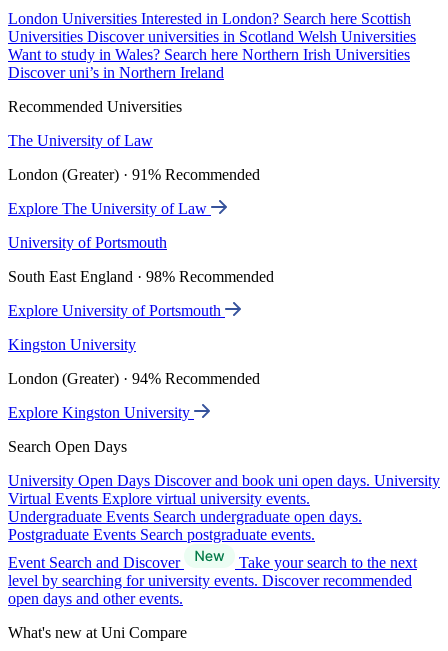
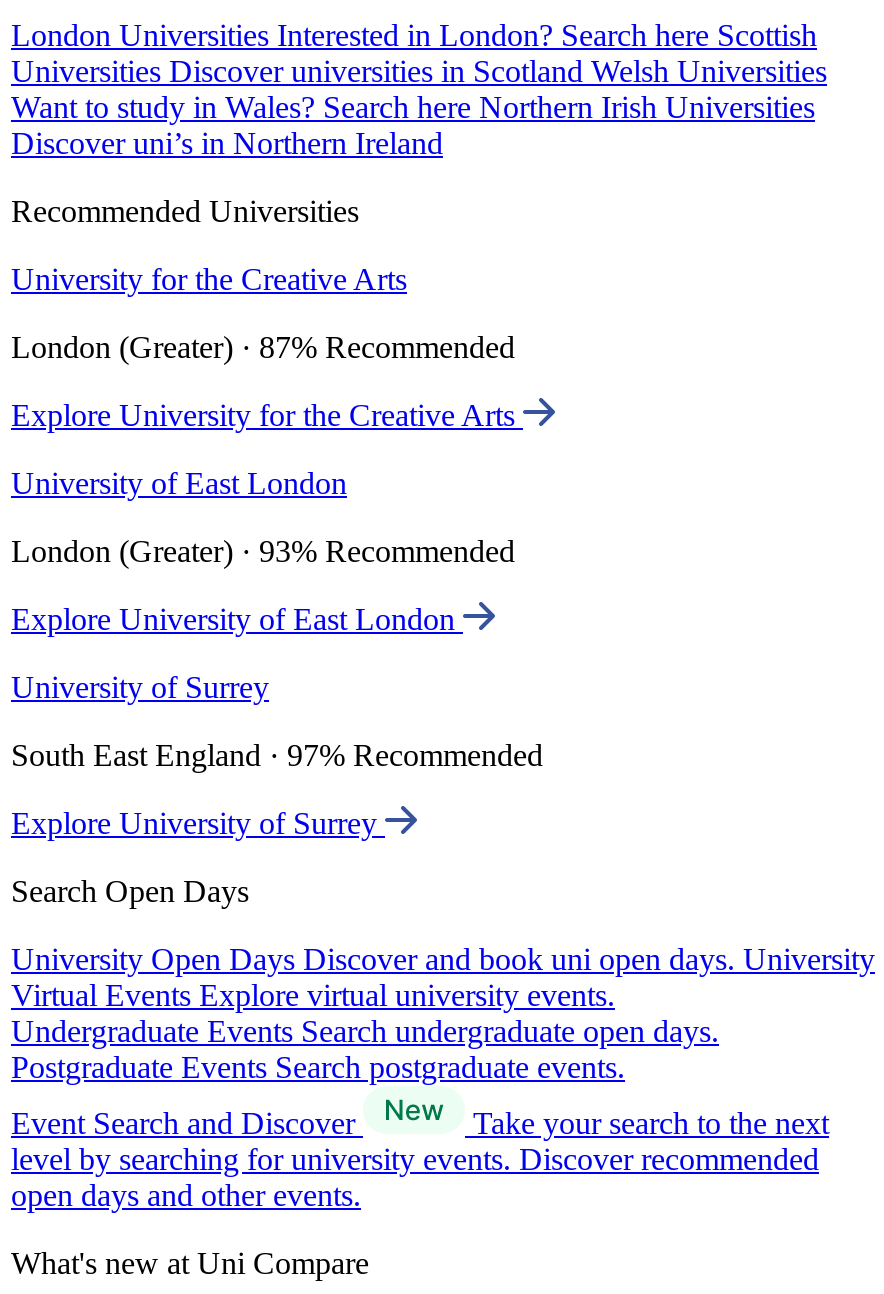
[8,132,153,149] The University of Law -> [11,262,407,296] University for the Creative Arts
[8,166,260,183] London (Greater) · 91% Recommended -> [11,330,515,364] London (Greater) · 87% Recommended
[8,200,211,217] Explore The University of Law -> [11,398,523,432] Explore University for the Creative Arts
[8,234,167,251] University of Portsmouth -> [11,466,347,500] University of East London
[8,268,274,285] South East England · 98% Recommended -> [11,534,515,568] London (Greater) · 93% Recommended
[8,302,225,319] Explore University of Portsmouth -> [11,602,463,636] Explore University of East London
[8,336,136,353] Kingston University -> [11,670,269,704] University of Surrey
[8,370,260,387] London (Greater) · 94% Recommended -> [11,738,543,772] South East England · 97% Recommended
[8,404,194,421] Explore Kingston University -> [11,806,385,840] Explore University of Surrey

